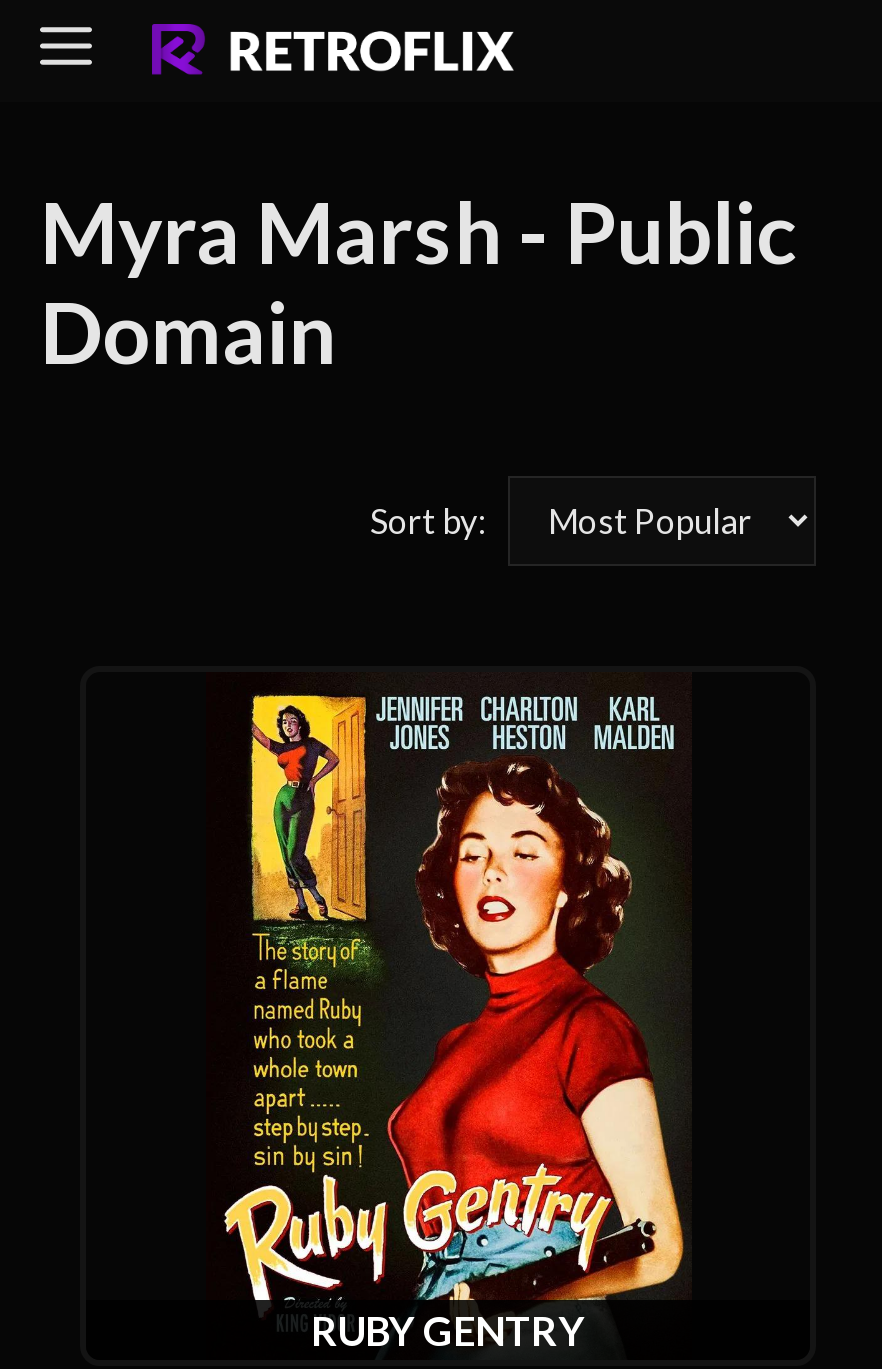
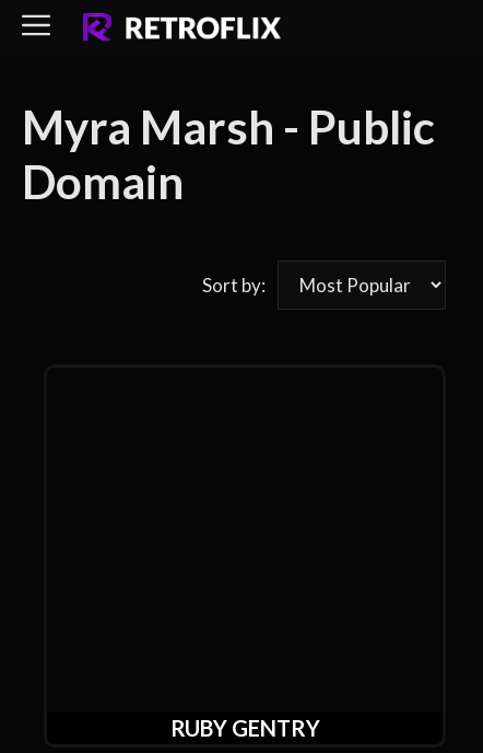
[222,692,686,1310] [image] -> none

